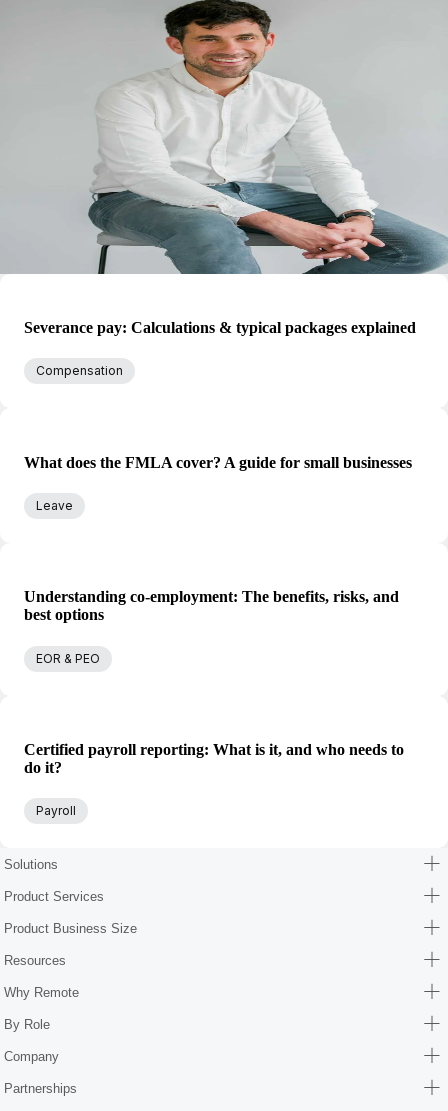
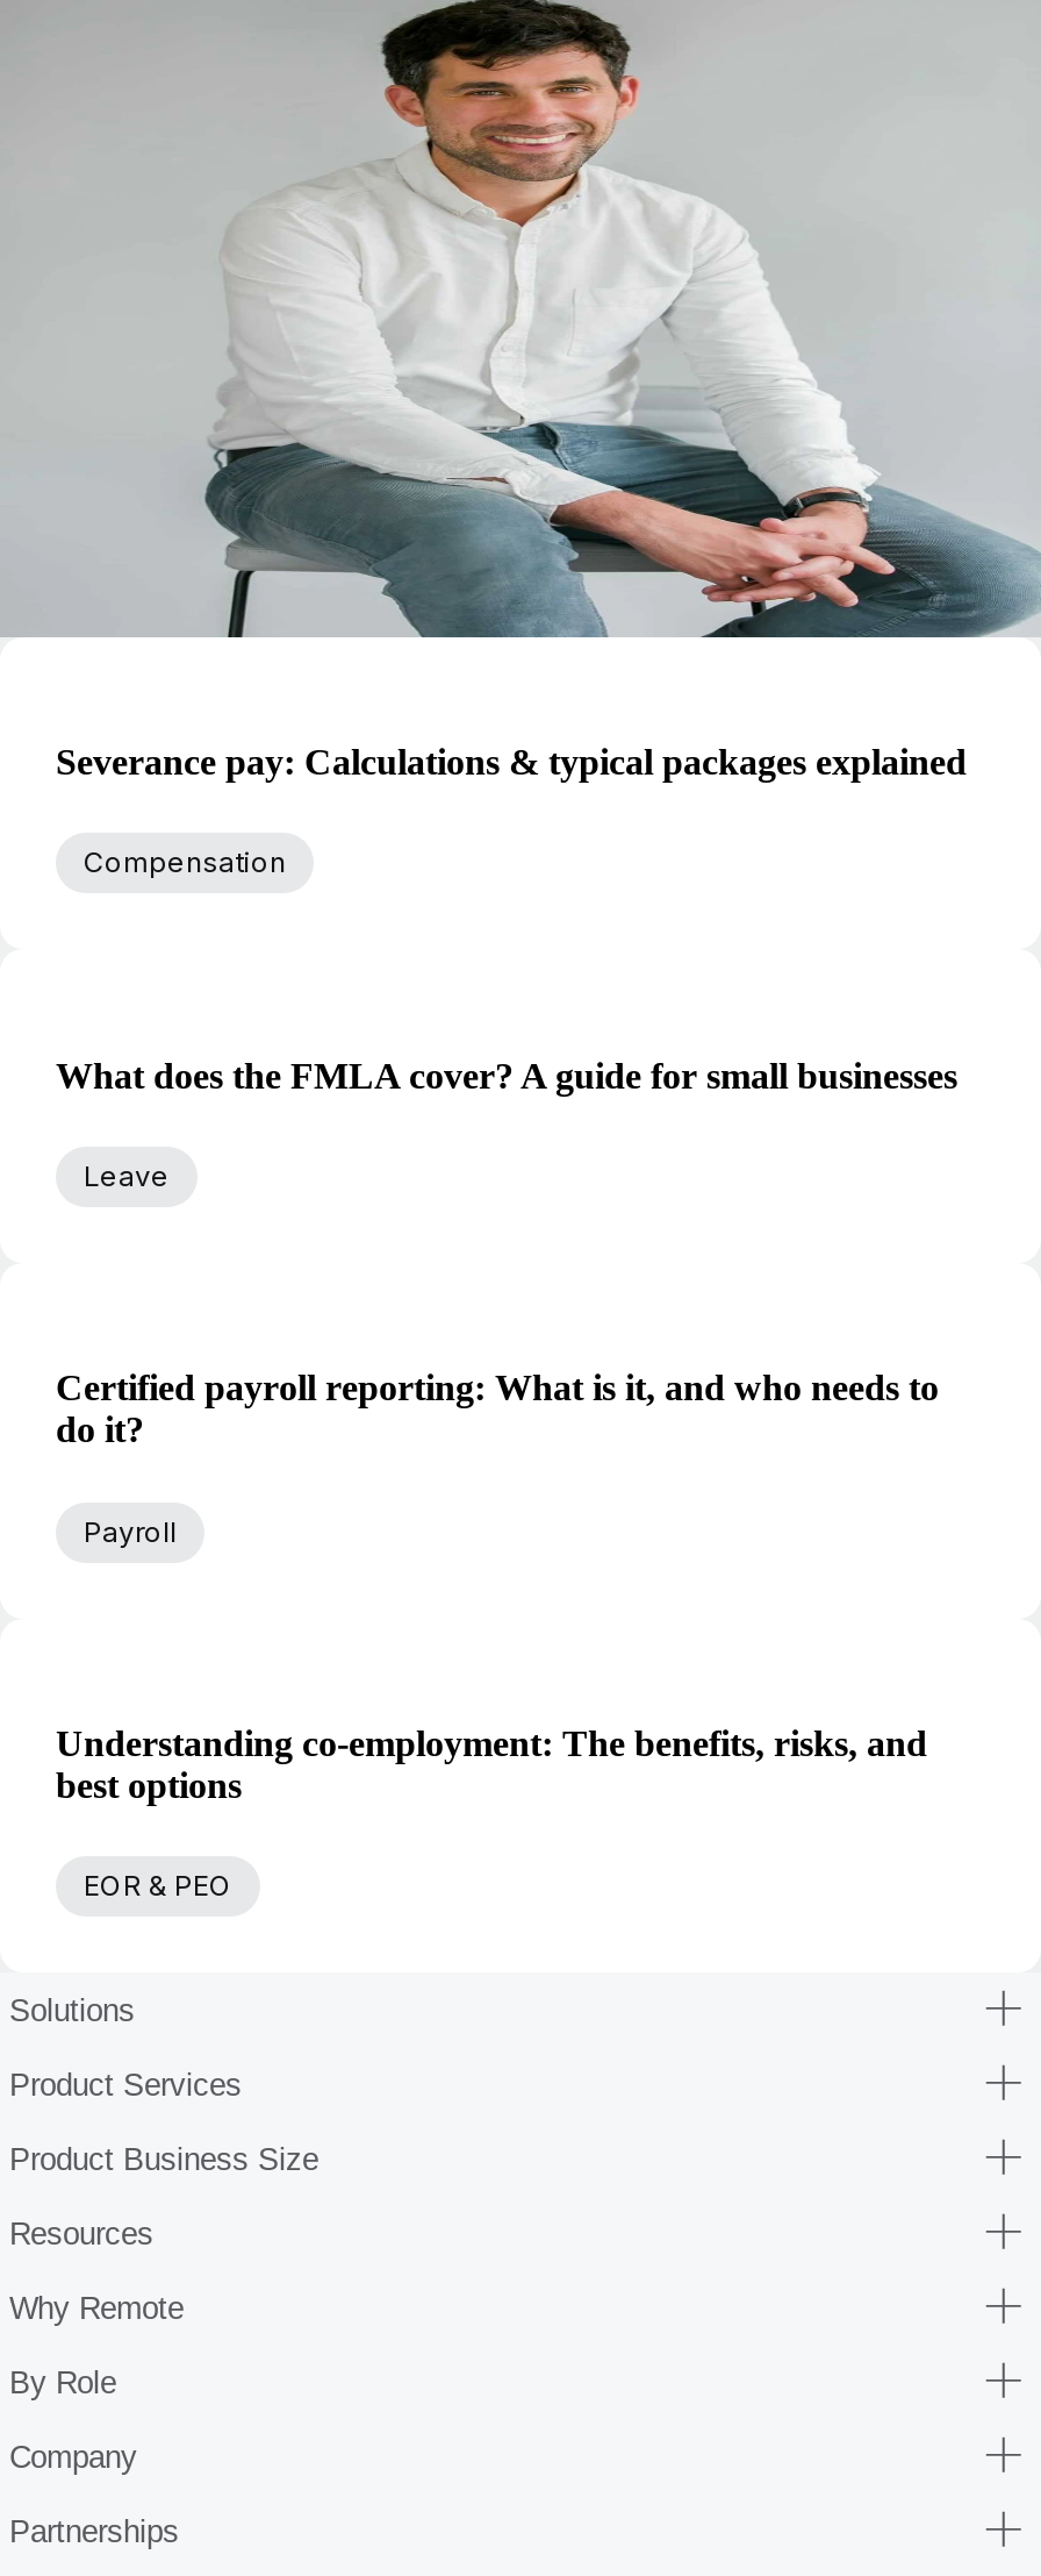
moved [24,588,399,665] -> [56,1723,927,1903]: Understanding co-employment: The benefits, risks, and | best options | EOR & PEO
moved [24,741,404,818] -> [56,1368,939,1548]: Certified payroll reporting: What is it, and who needs to | do it? | Payroll

